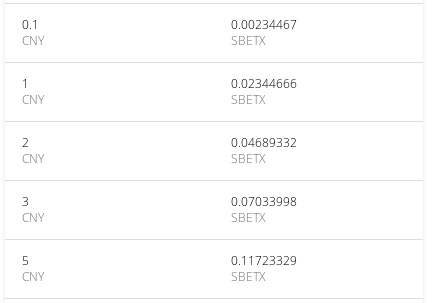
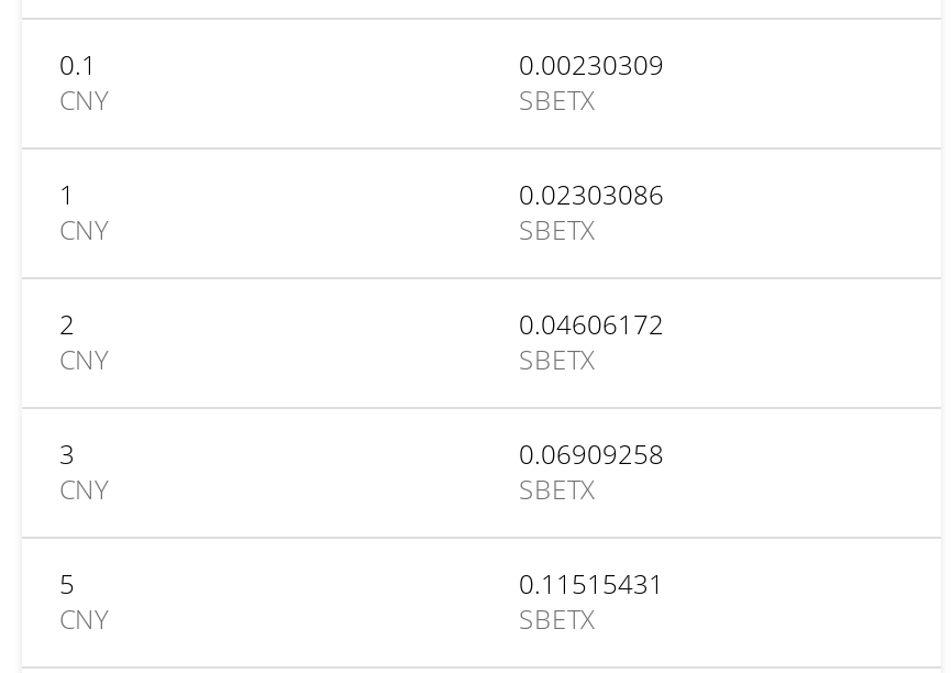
[231,16,297,33] 0.00234467 -> [519,46,664,84] 0.00230309
[231,75,297,92] 0.02344666 -> [519,176,664,213] 0.02303086
[231,134,297,151] 0.04689332 -> [519,306,664,343] 0.04606172
[231,193,297,210] 0.07033998 -> [519,435,664,473] 0.06909258
[231,252,297,269] 0.11723329 -> [519,565,664,603] 0.11515431

